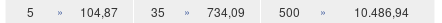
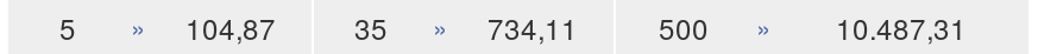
[207,3,245,20] 734,09 -> [487,7,578,47] 734,11
[353,3,408,20] 10.486,94 -> [836,7,967,47] 10.487,31

